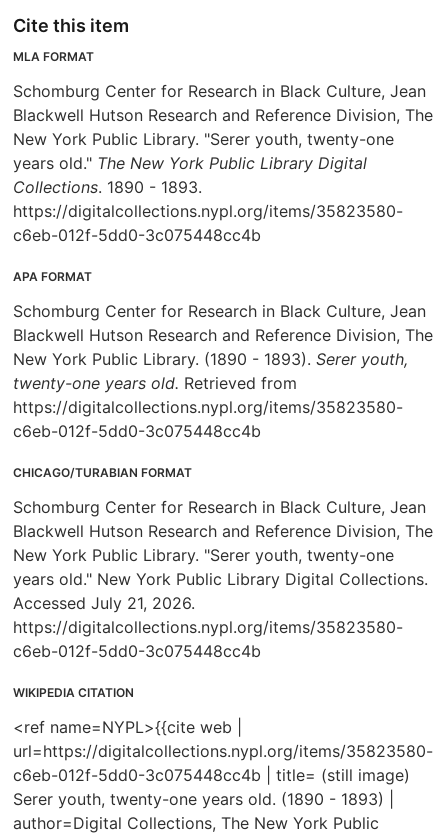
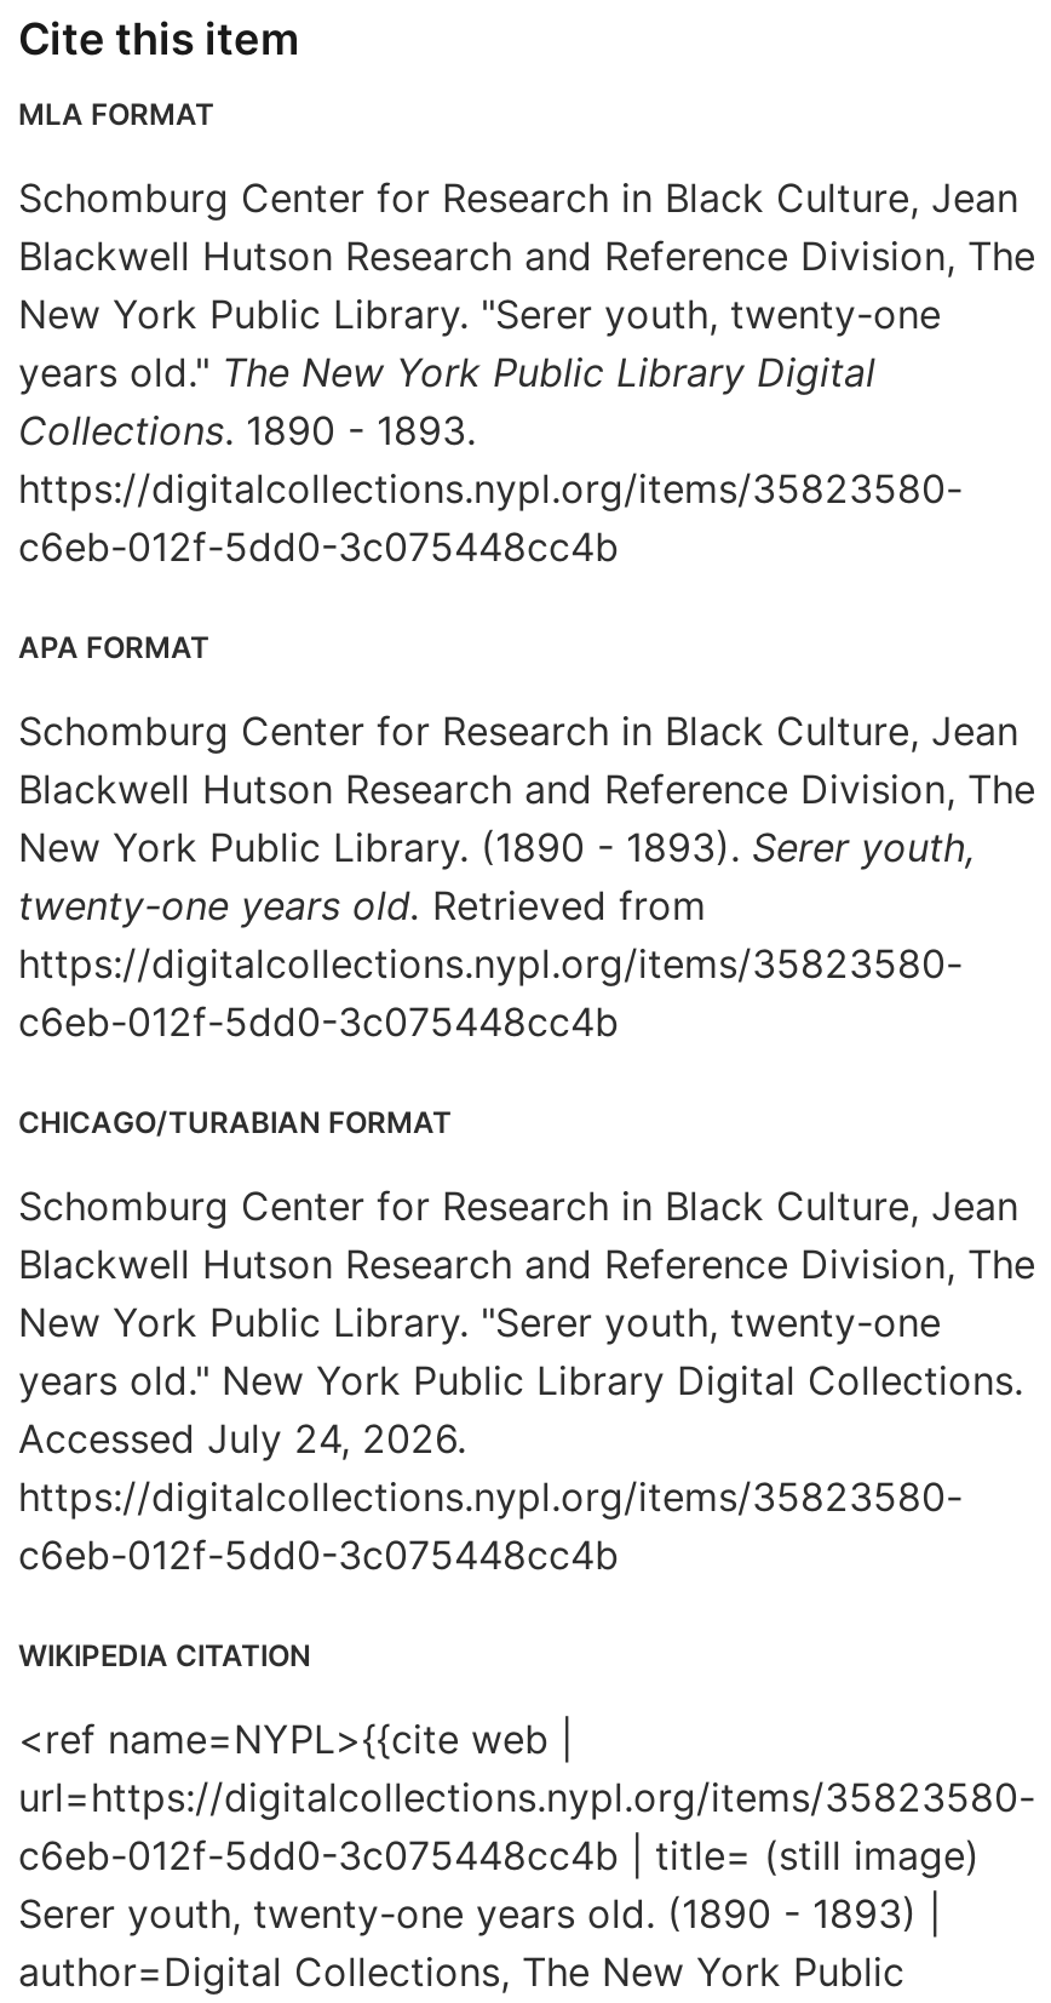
[13,593,195,613] Accessed July 21, 2026. -> [18,1414,466,1463] Accessed July 24, 2026.

